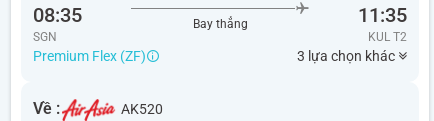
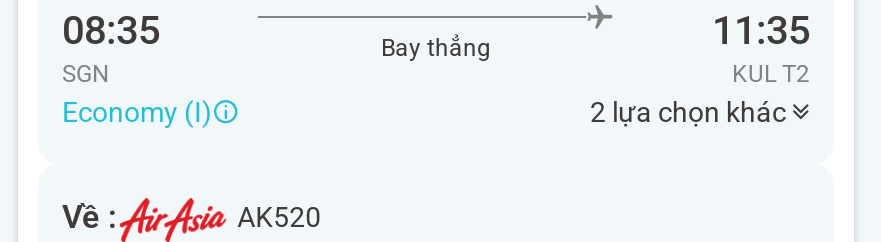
[33,48,398,64] Premium Flex (ZF) | 3 lựa chọn khác -> [62,96,792,128] Economy (I) | 2 lựa chọn khác

